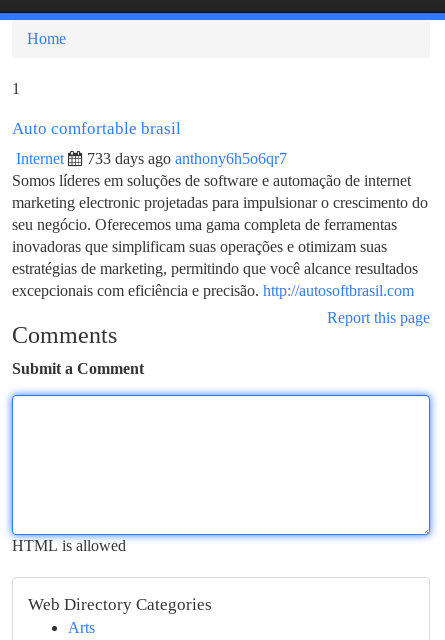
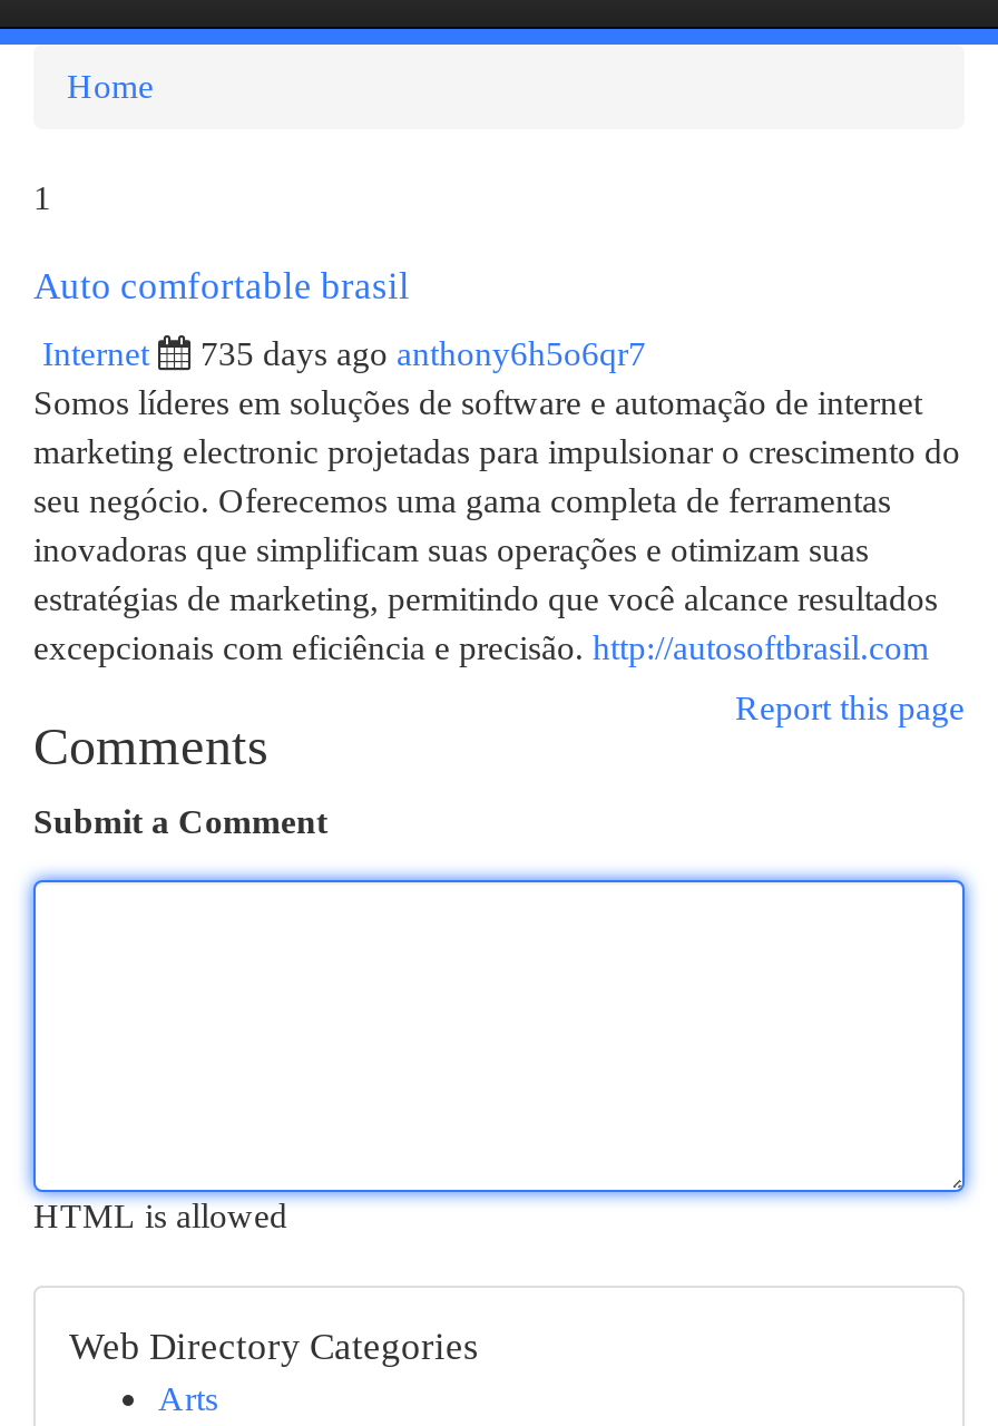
[87,150,287,167] 733 days ago anthony6h5o6qr7 -> [200,334,646,372] 735 days ago anthony6h5o6qr7

